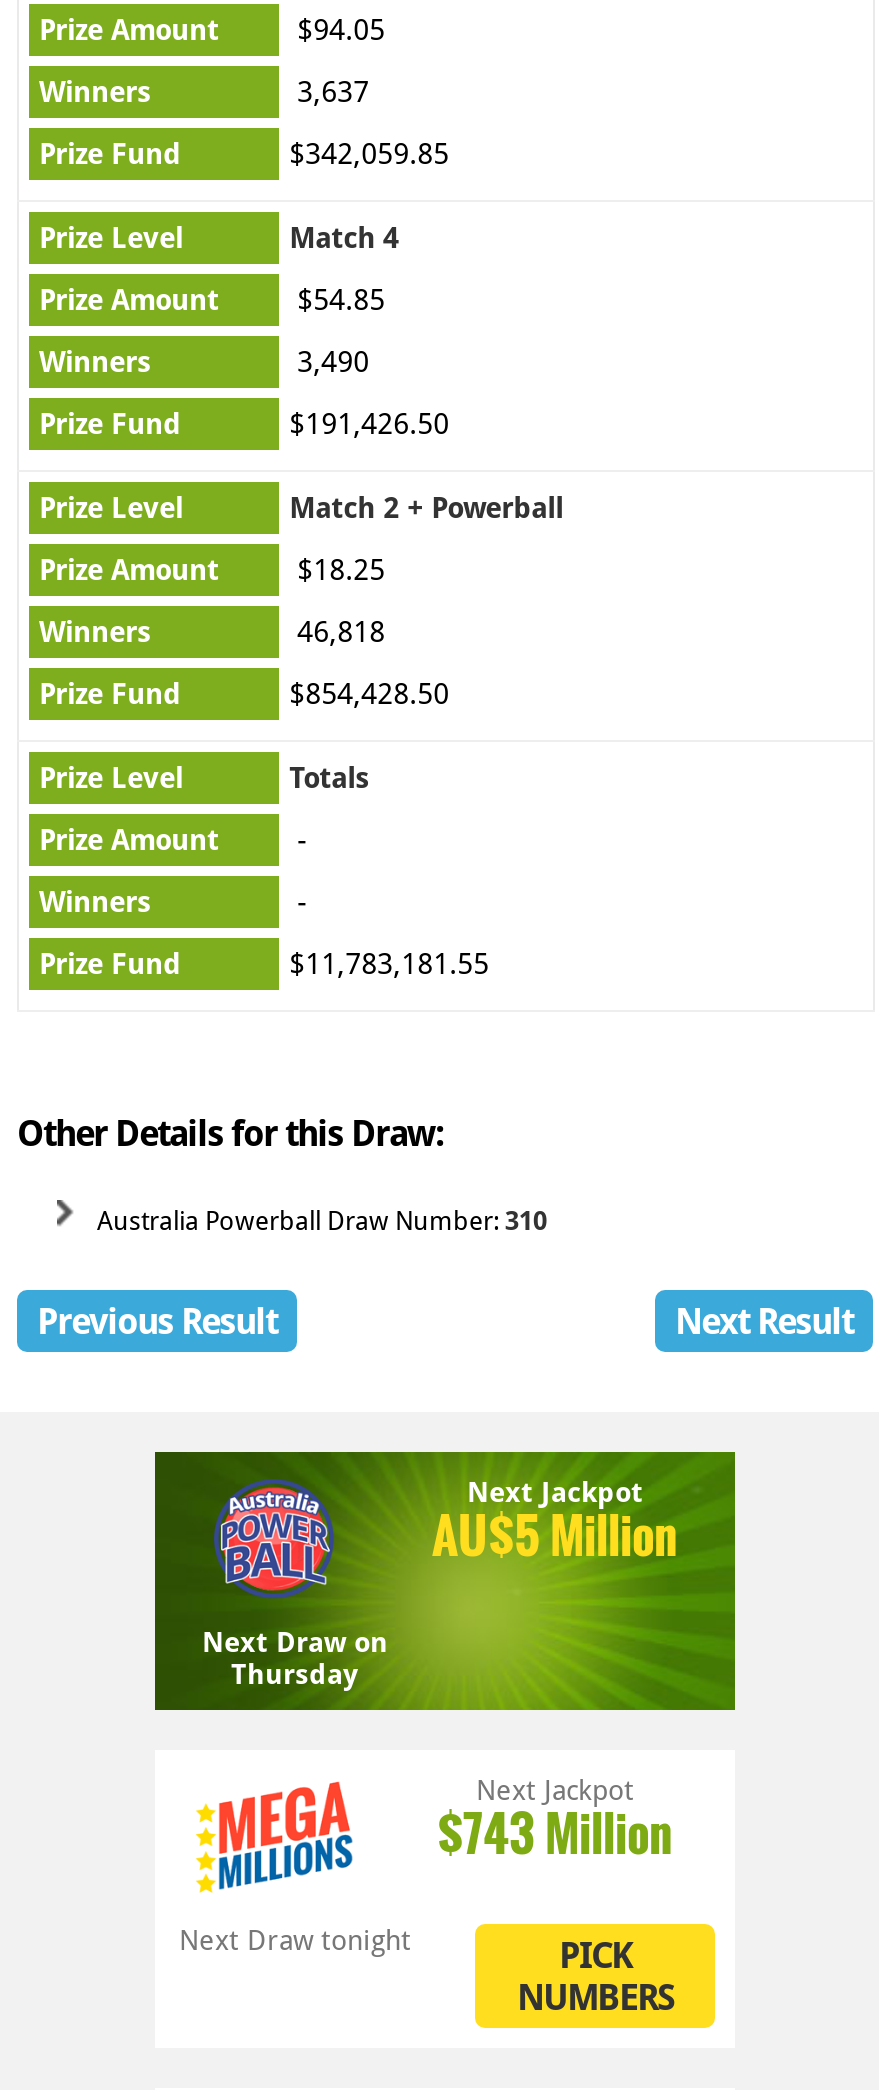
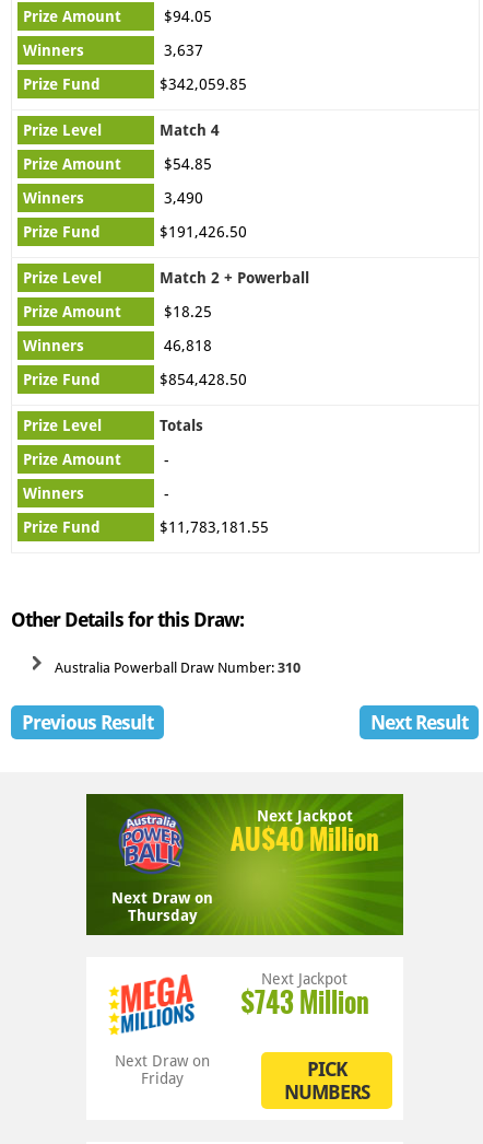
[432,1497,678,1569] AU$5 Million -> [231,819,379,858] AU$40 Million
[179,1925,411,1957] Next Draw tonight -> [115,1052,210,1087] Next Draw on | Friday

